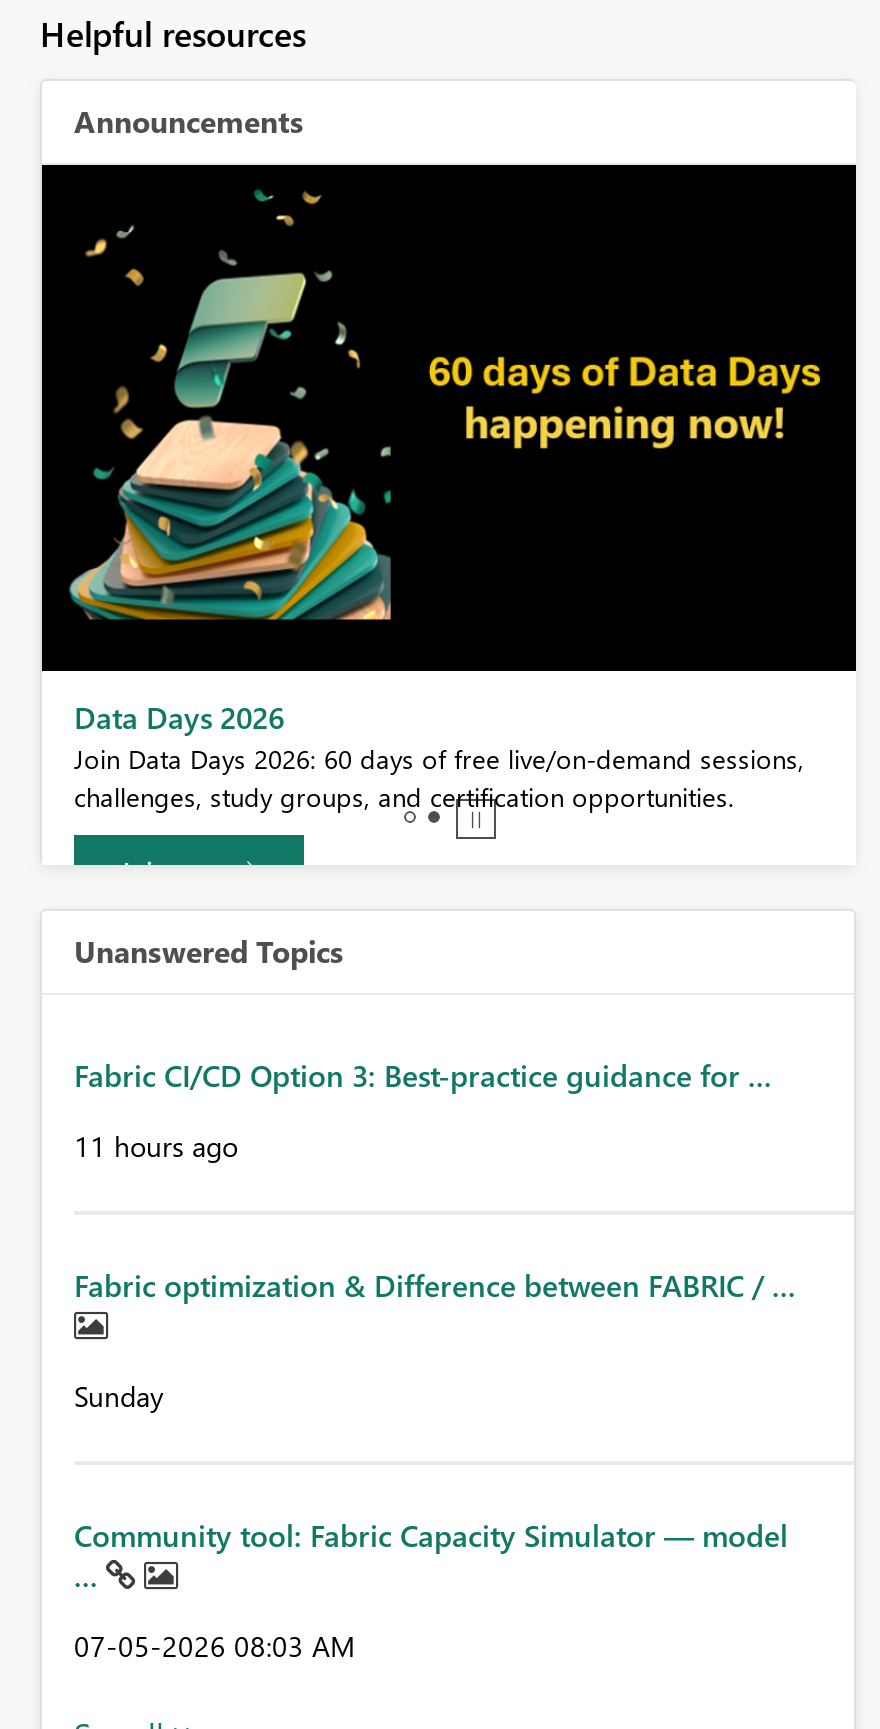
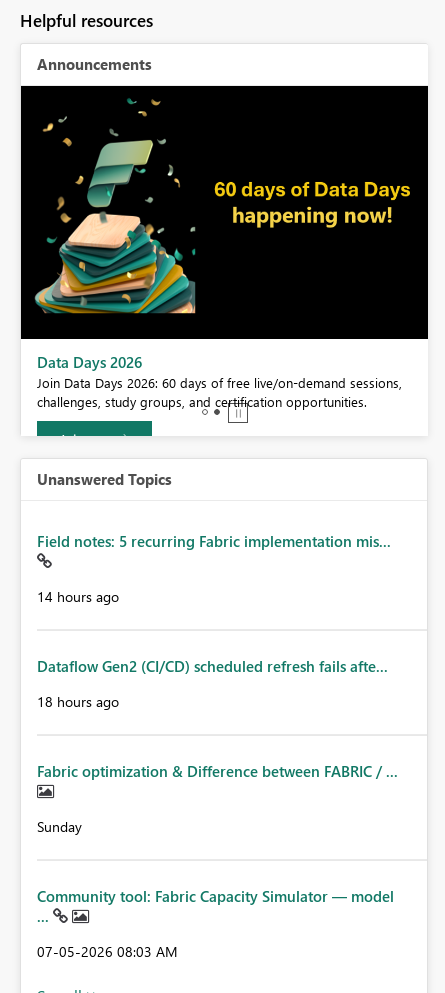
[74,1056,772,1166] Fabric CI/CD Option 3: Best-practice guidance for ... | 11 hours ago -> [37,531,391,711] Field notes: 5 recurring Fabric implementation mis... | 14 hours ago | Dataflow Gen2 (CI/CD) scheduled refresh fails afte... | 18 hours ago

